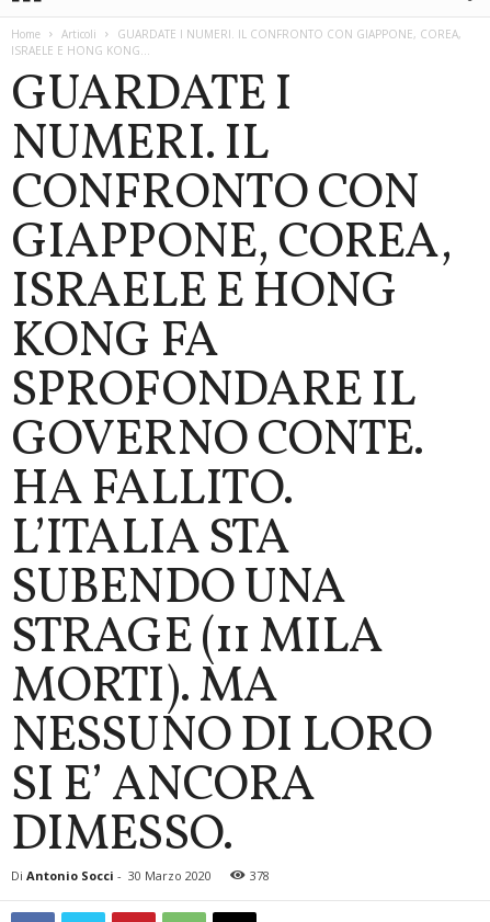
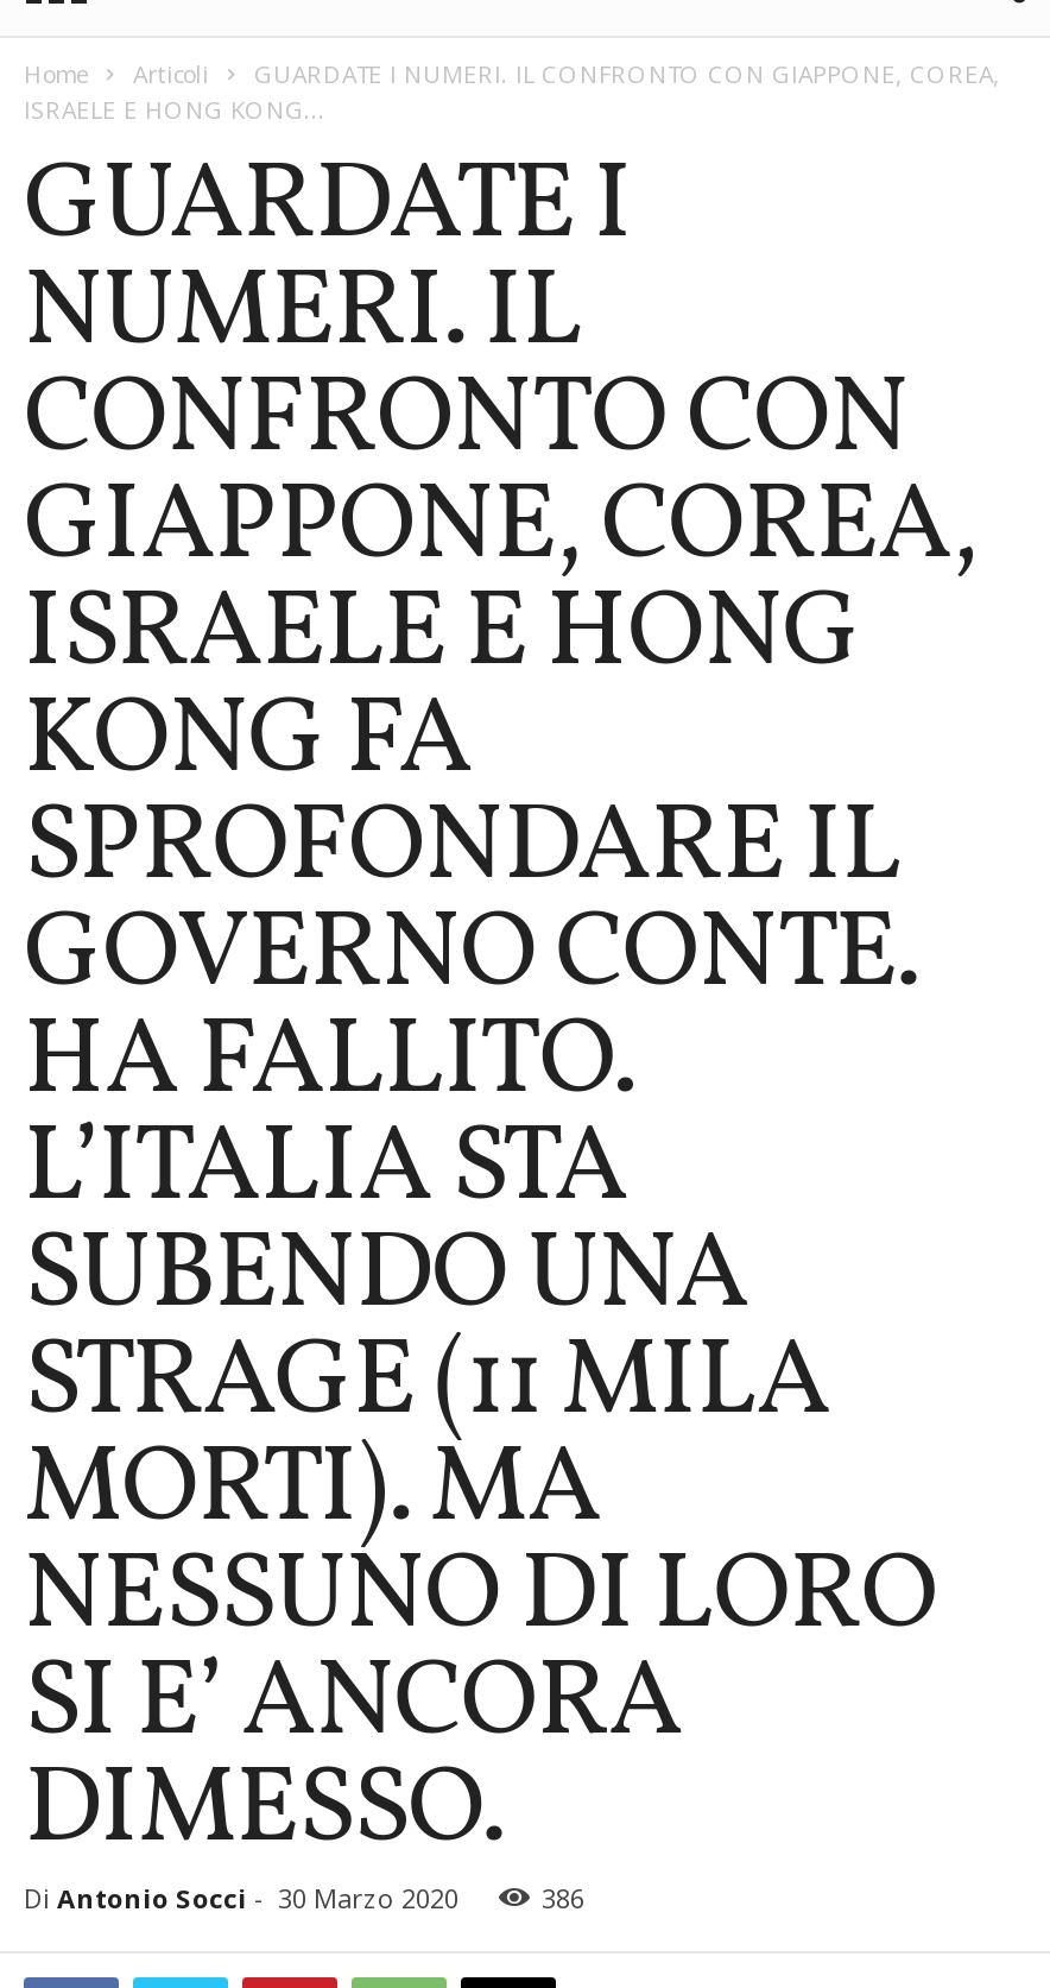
[250,867,270,884] 378 -> [542,1880,584,1916] 386

